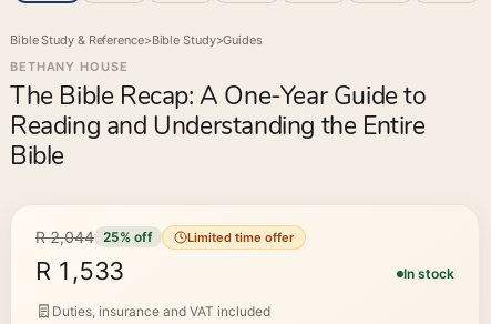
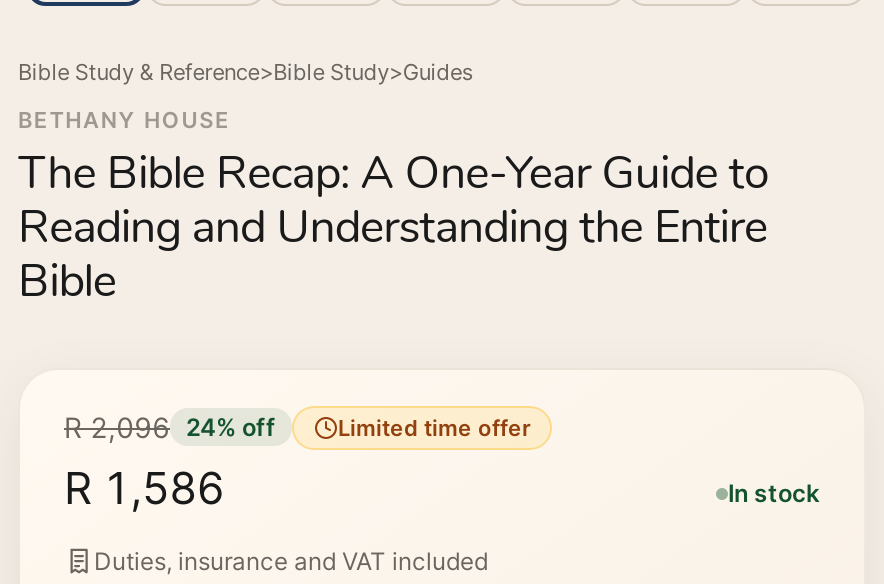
[35,228,153,247] R 2,044 25% off -> [64,411,276,445] R 2,096 24% off
[35,256,124,285] R 1,533 -> [64,462,224,514] R 1,586

